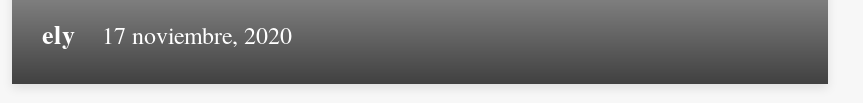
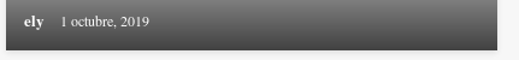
[42,14,292,52] ely 17 noviembre, 2020 -> [24,8,149,31] ely 1 octubre, 2019

